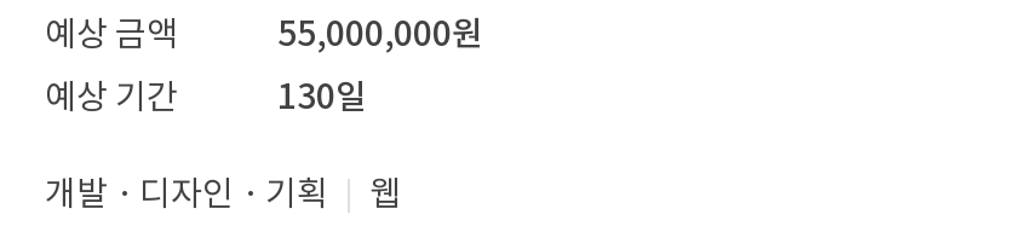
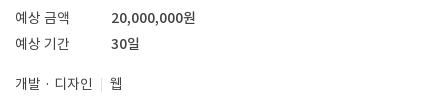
[277,12,483,56] 55,000,000원 -> [111,9,196,27] 20,000,000원
[277,75,367,118] 130일 -> [111,35,140,53] 30일
[45,172,328,215] 개발 · 디자인 · 기획 -> [15,75,93,93] 개발 · 디자인

